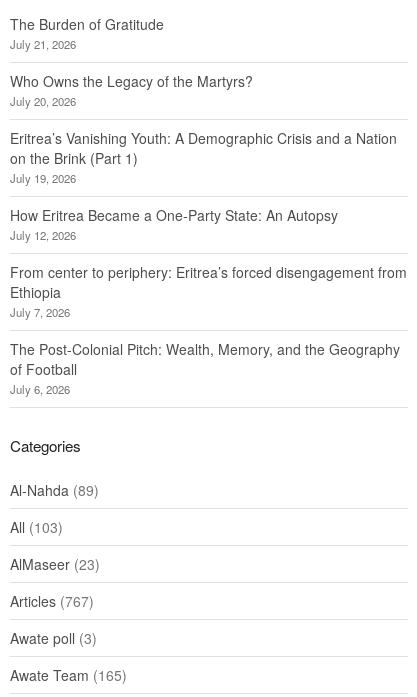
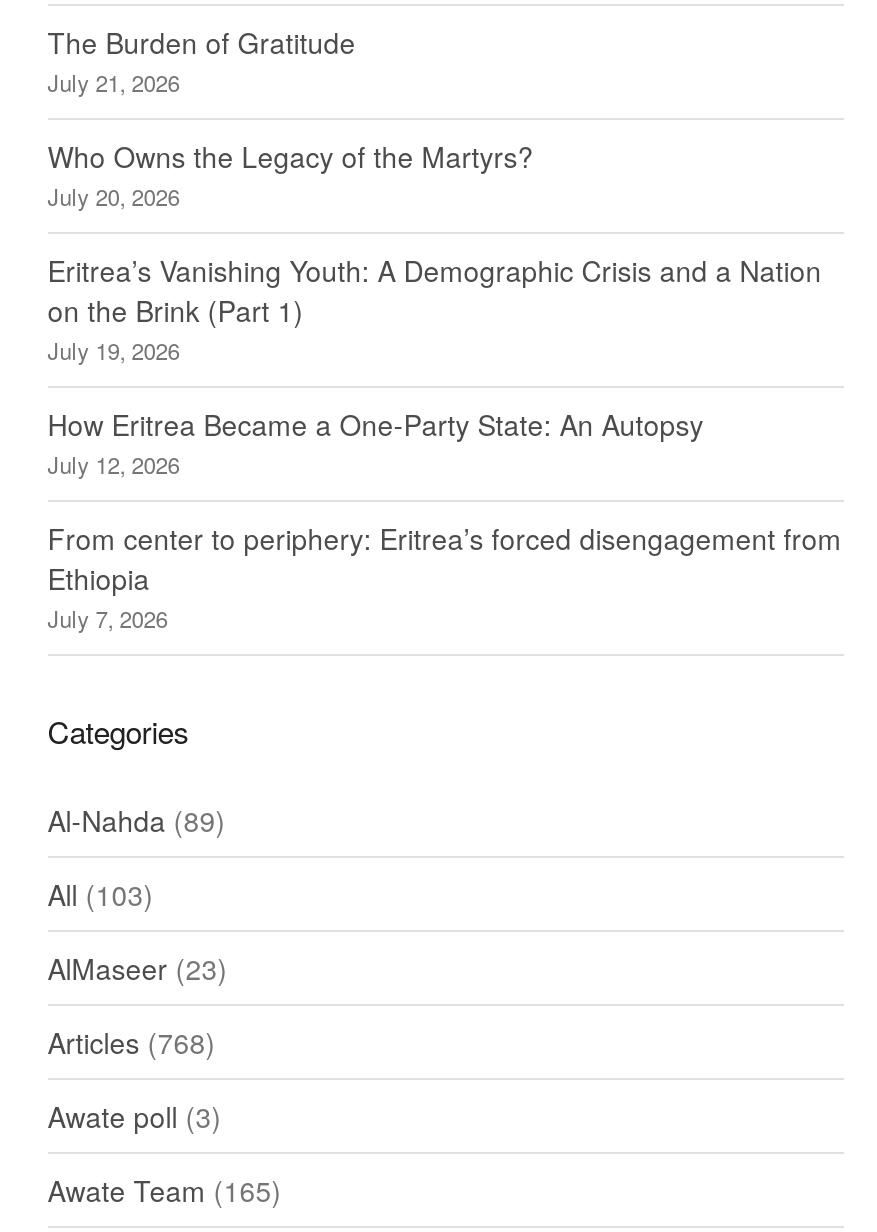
[10,339,400,397] The Post-Colonial Pitch: Wealth, Memory, and the Geography | of Football | July 6, 2026 -> none
[10,591,94,611] Articles (767) -> [47,1021,215,1061] Articles (768)

